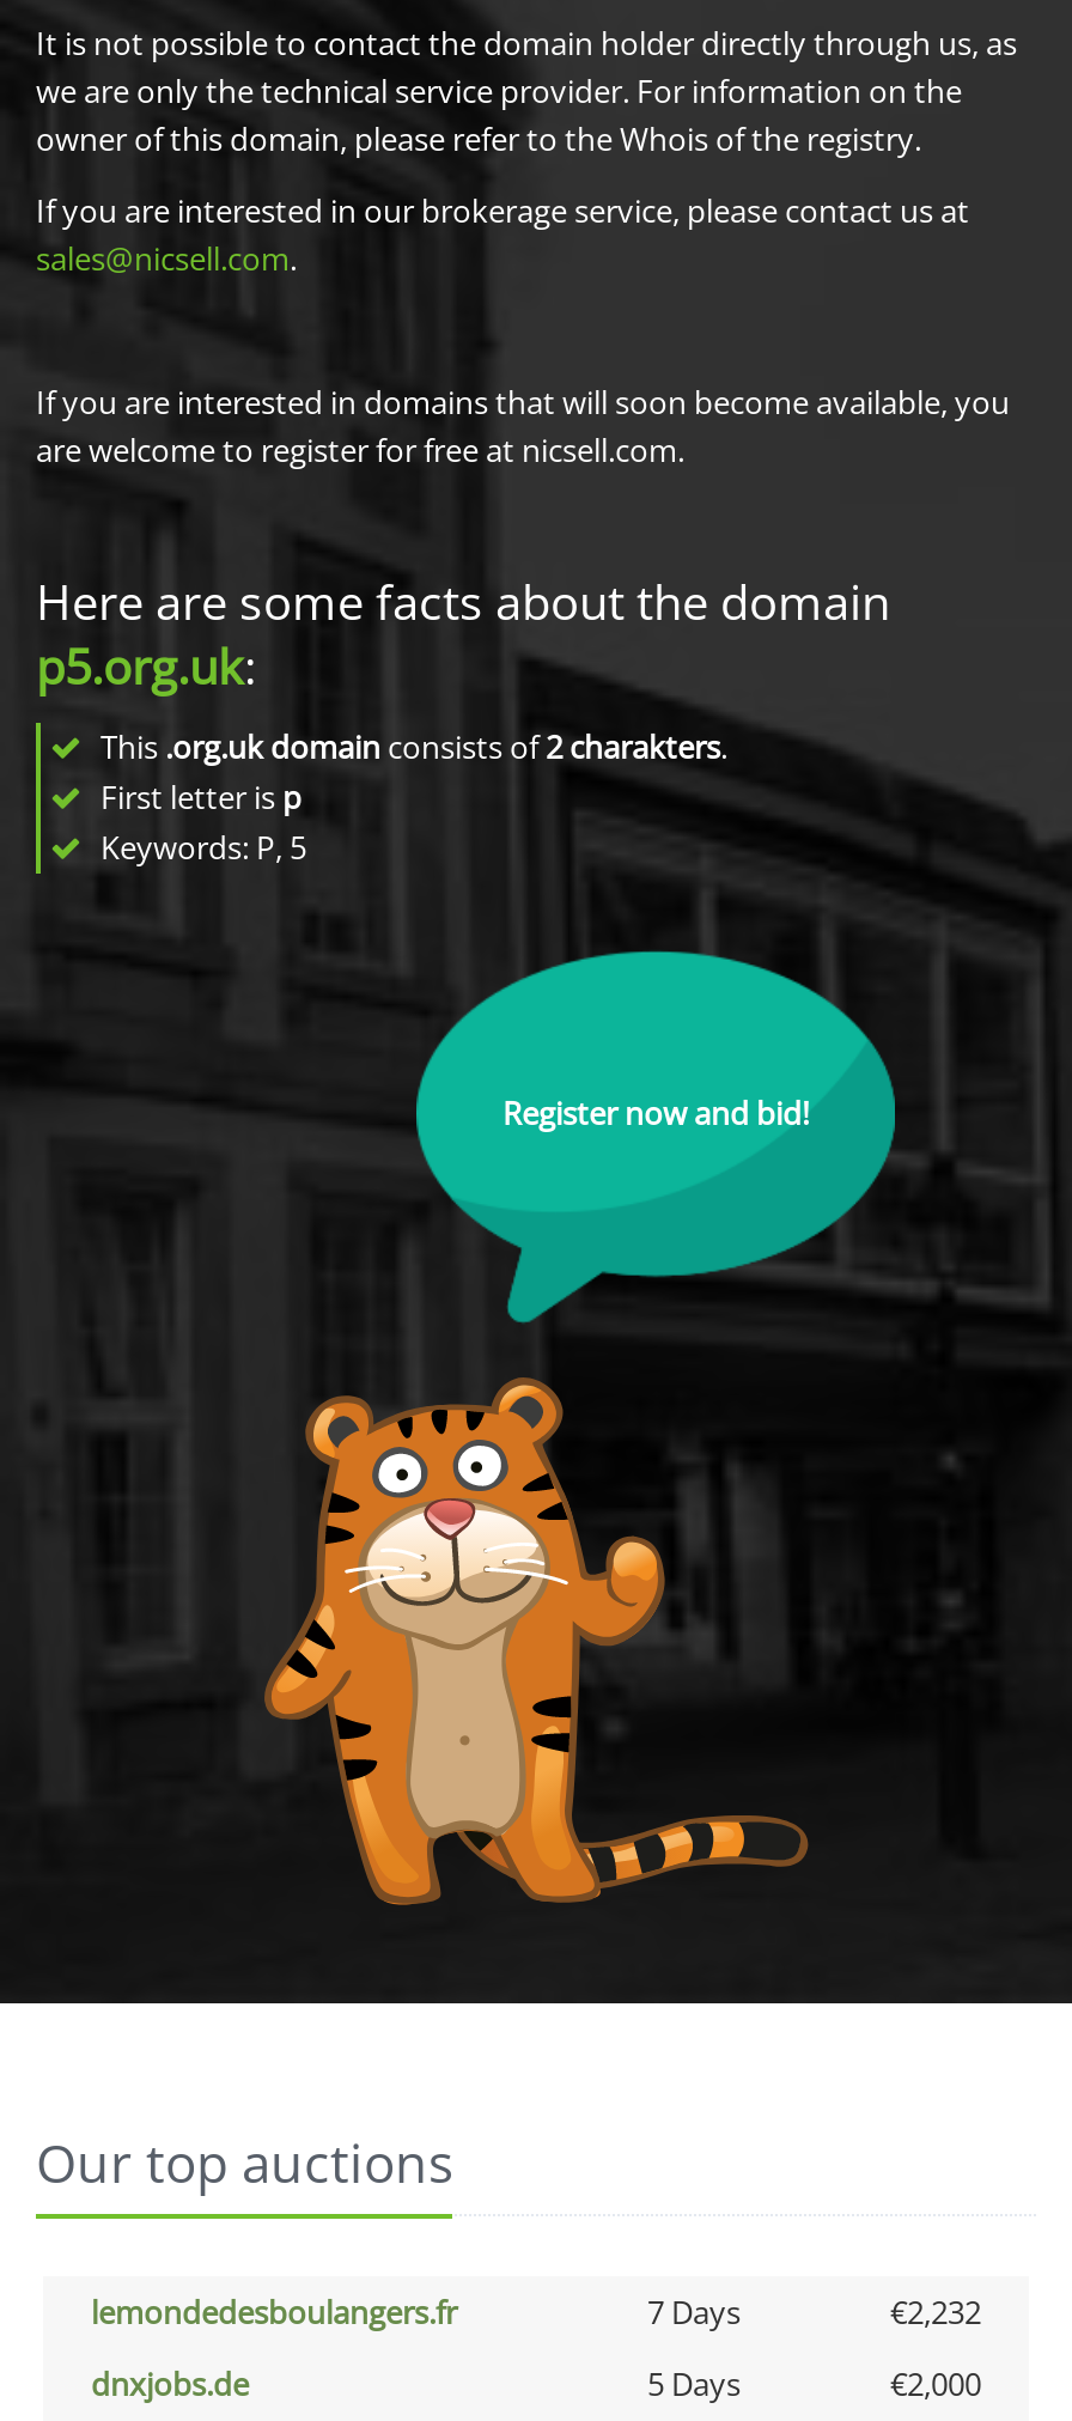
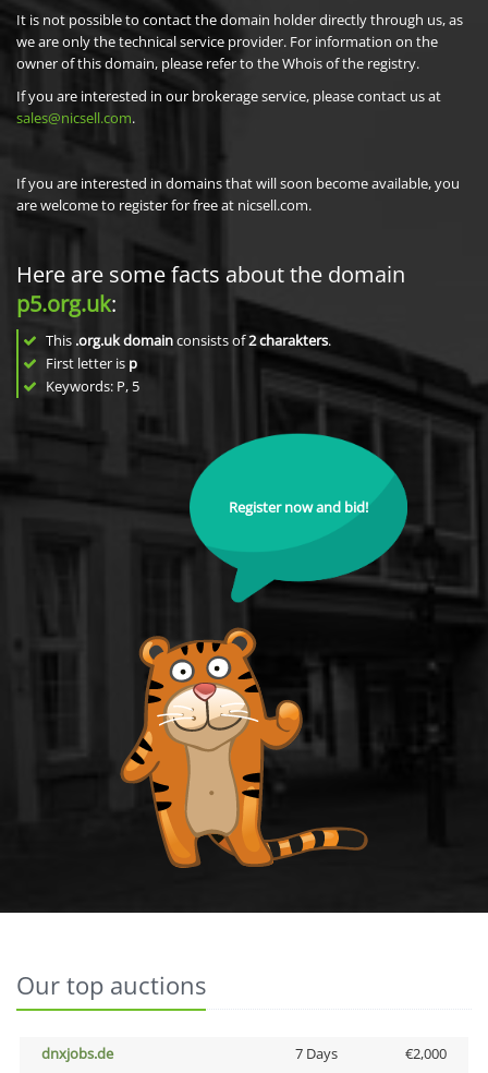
[91,2291,981,2334] lemondedesboulangers.fr | 7 Days | €2,232 -> none
[647,2362,741,2405] 5 Days -> [295,1044,337,1063] 7 Days

